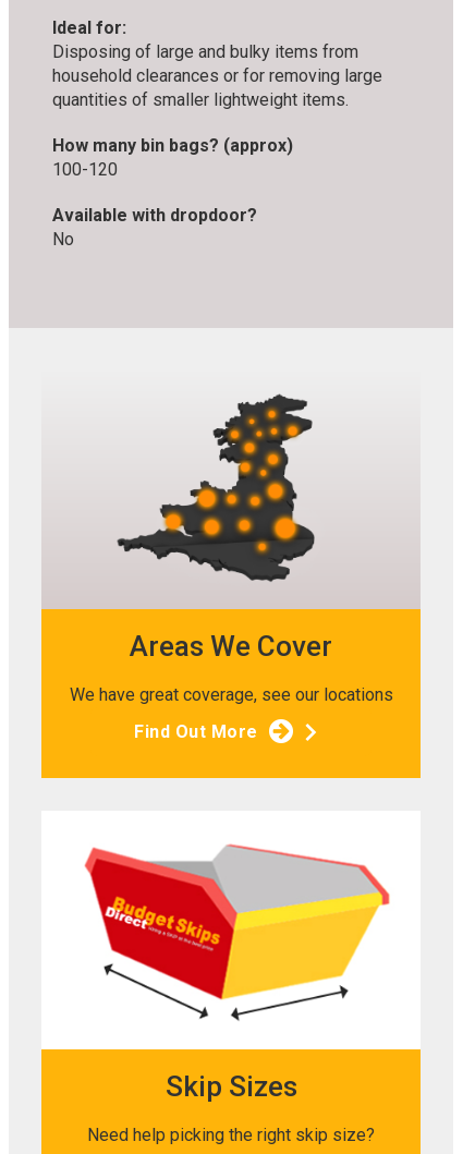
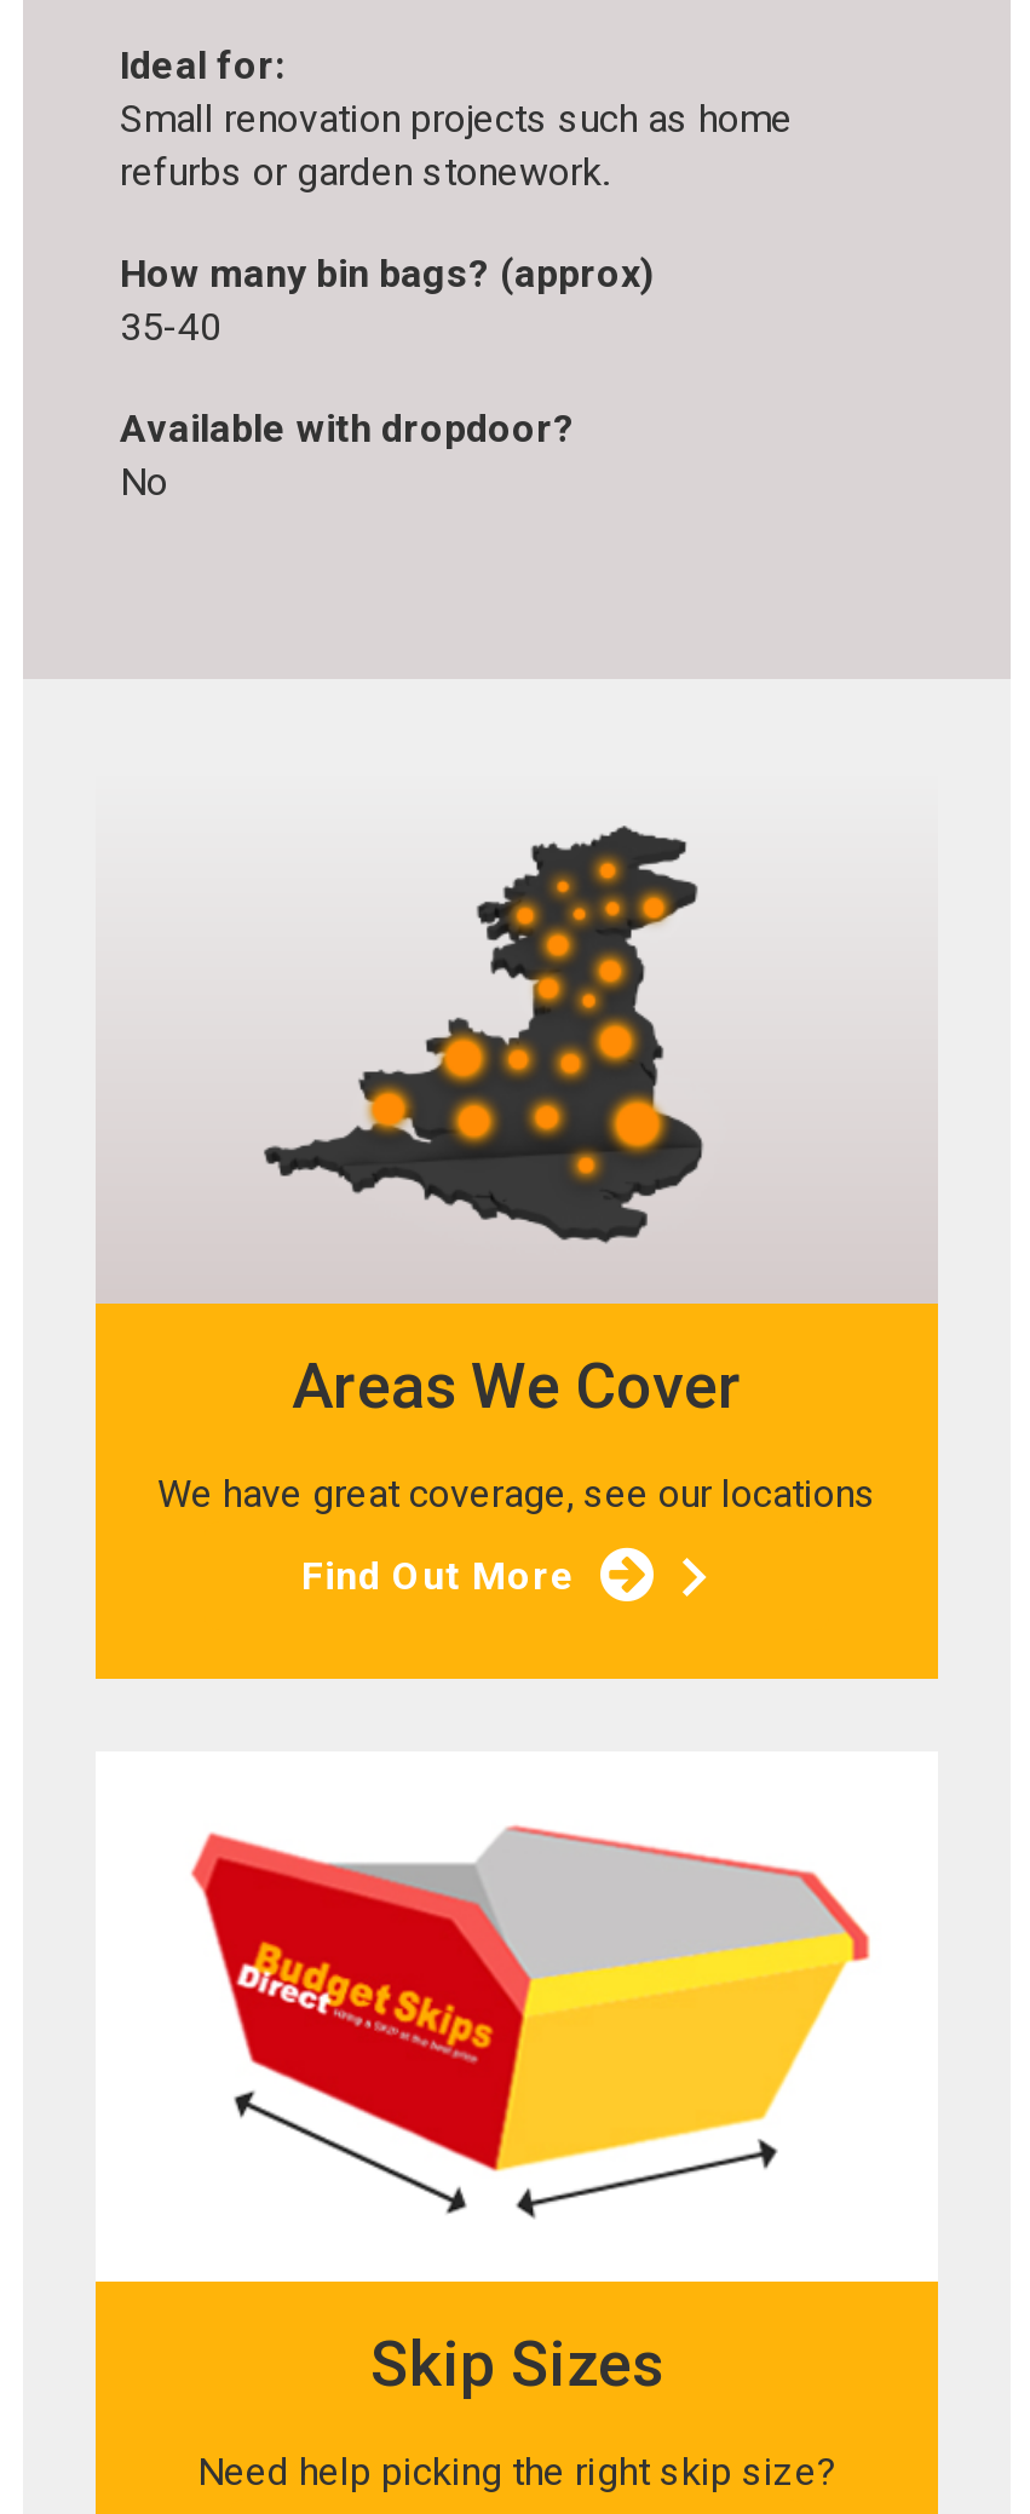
[52,41,382,110] Disposing of large and bulky items from | household clearances or for removing large | quantities of smaller lightweight items. -> [120,95,793,194] Small renovation projects such as home | refurbs or garden stonework.
[52,159,118,179] 100-120 -> [120,303,221,349] 35-40

